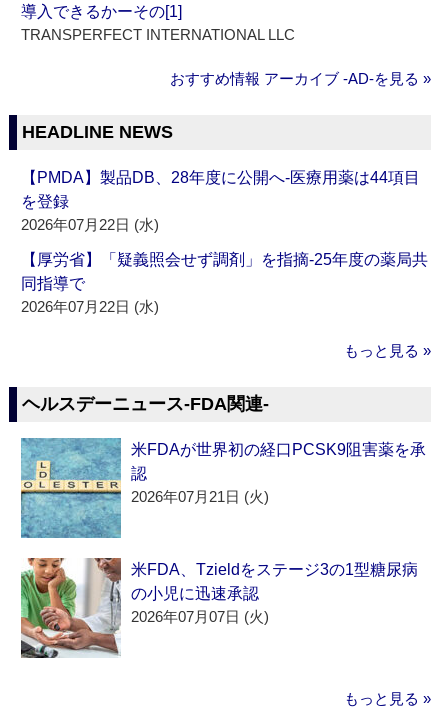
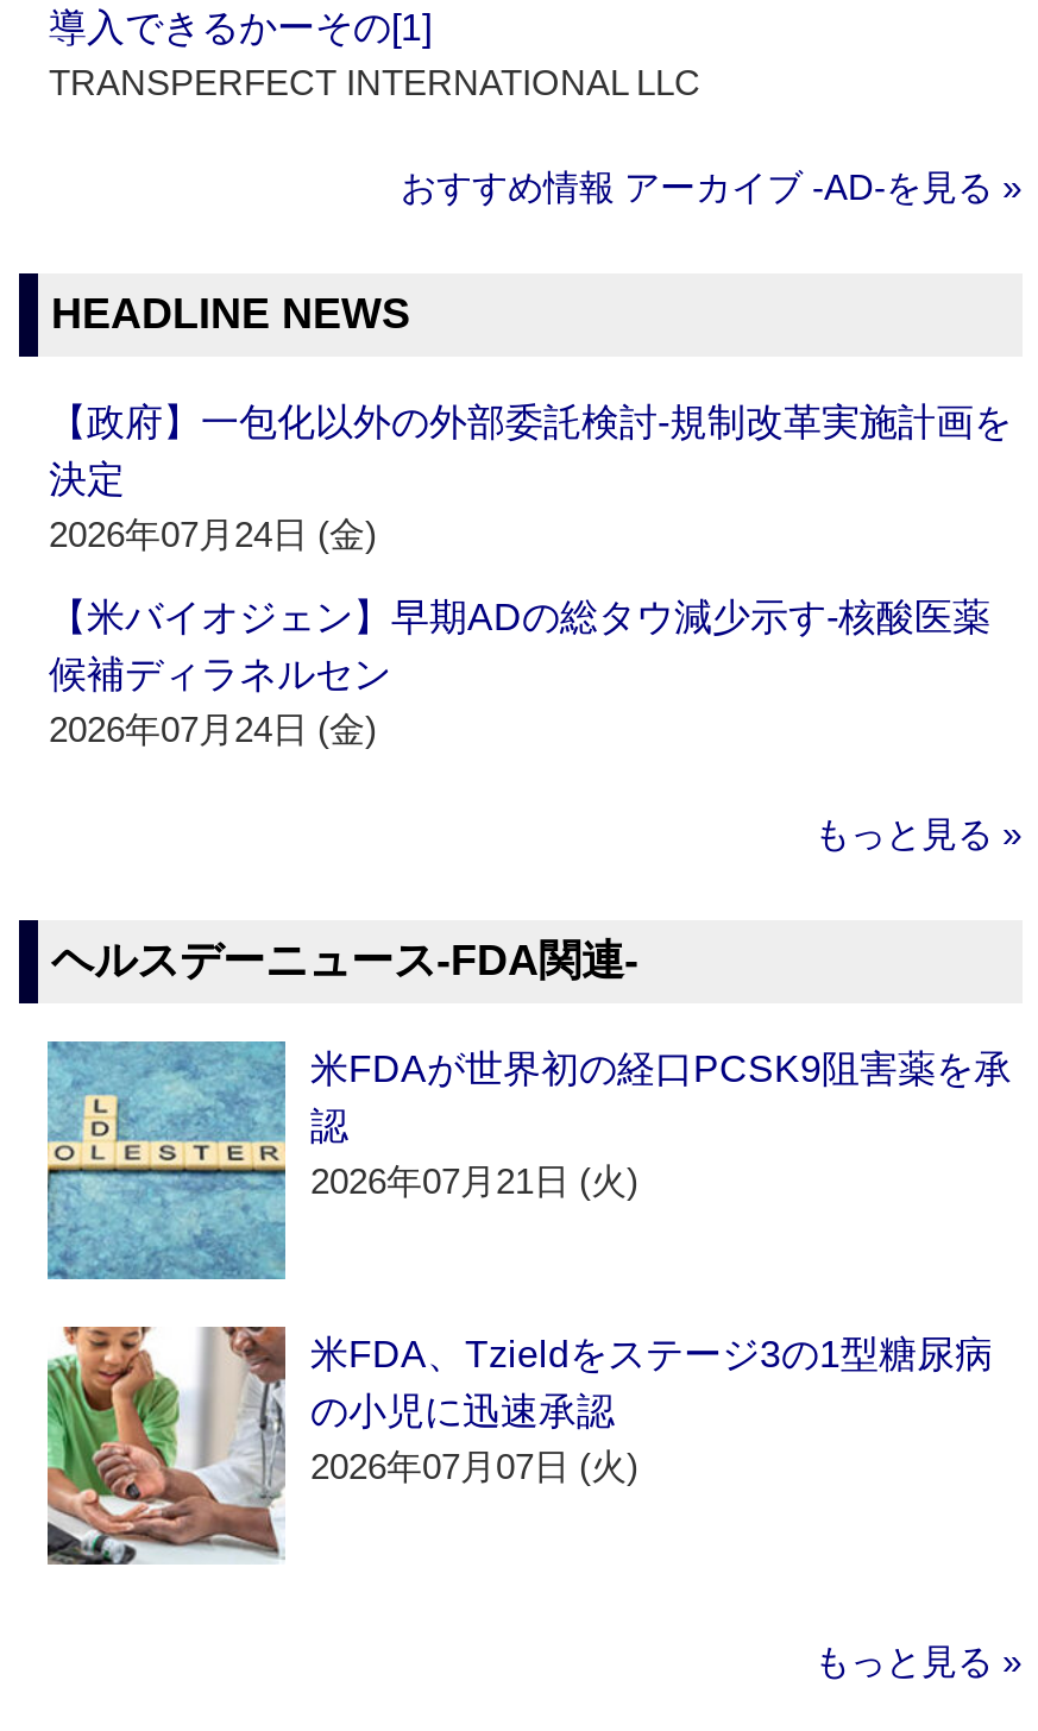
[21,169,420,233] 【PMDA】製品DB、28年度に公開へ‐医療用薬は44項目 | を登録 | 2026年07月22日 (水) -> [49,403,1012,555] 【政府】一包化以外の外部委託検討‐規制改革実施計画を | 決定 | 2026年07月24日 (金)
[21,251,428,315] 【厚労省】「疑義照会せず調剤」を指摘‐25年度の薬局共 | 同指導で | 2026年07月22日 (水) -> [49,598,990,750] 【米バイオジェン】早期ADの総タウ減少示す‐核酸医薬 | 候補ディラネルセン | 2026年07月24日 (金)

